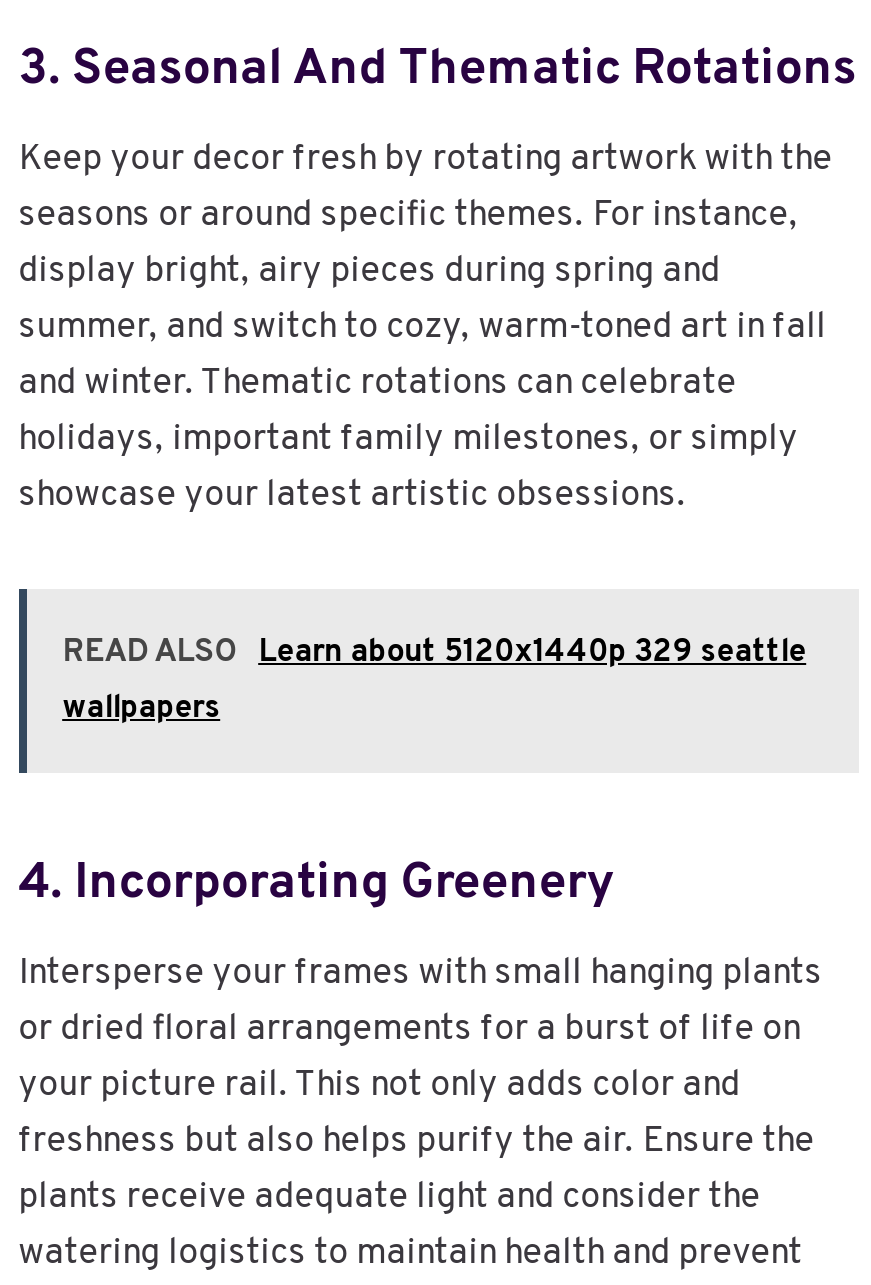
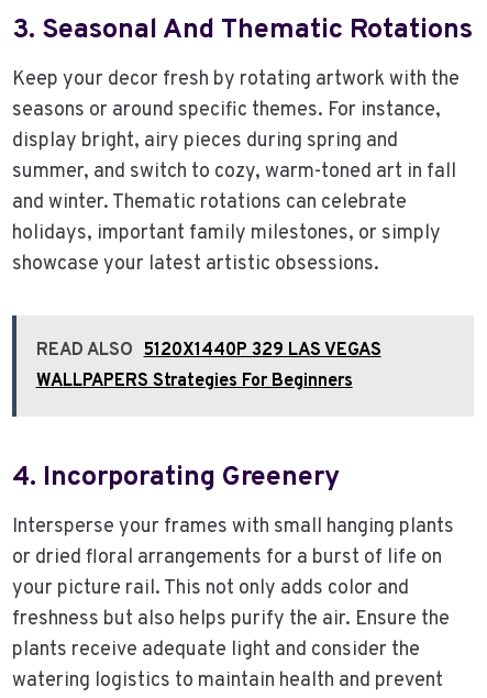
[62,633,806,729] READ ALSO Learn about 5120x1440p 329 seattle | wallpapers -> [36,340,381,393] READ ALSO 5120X1440P 329 LAS VEGAS | WALLPAPERS Strategies For Beginners

